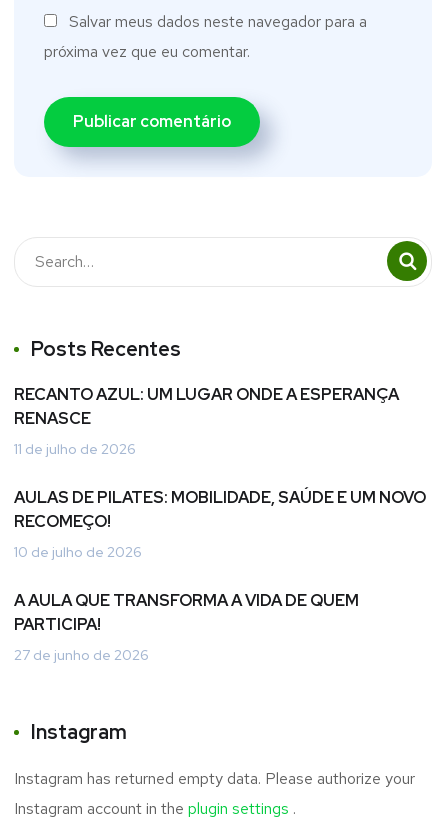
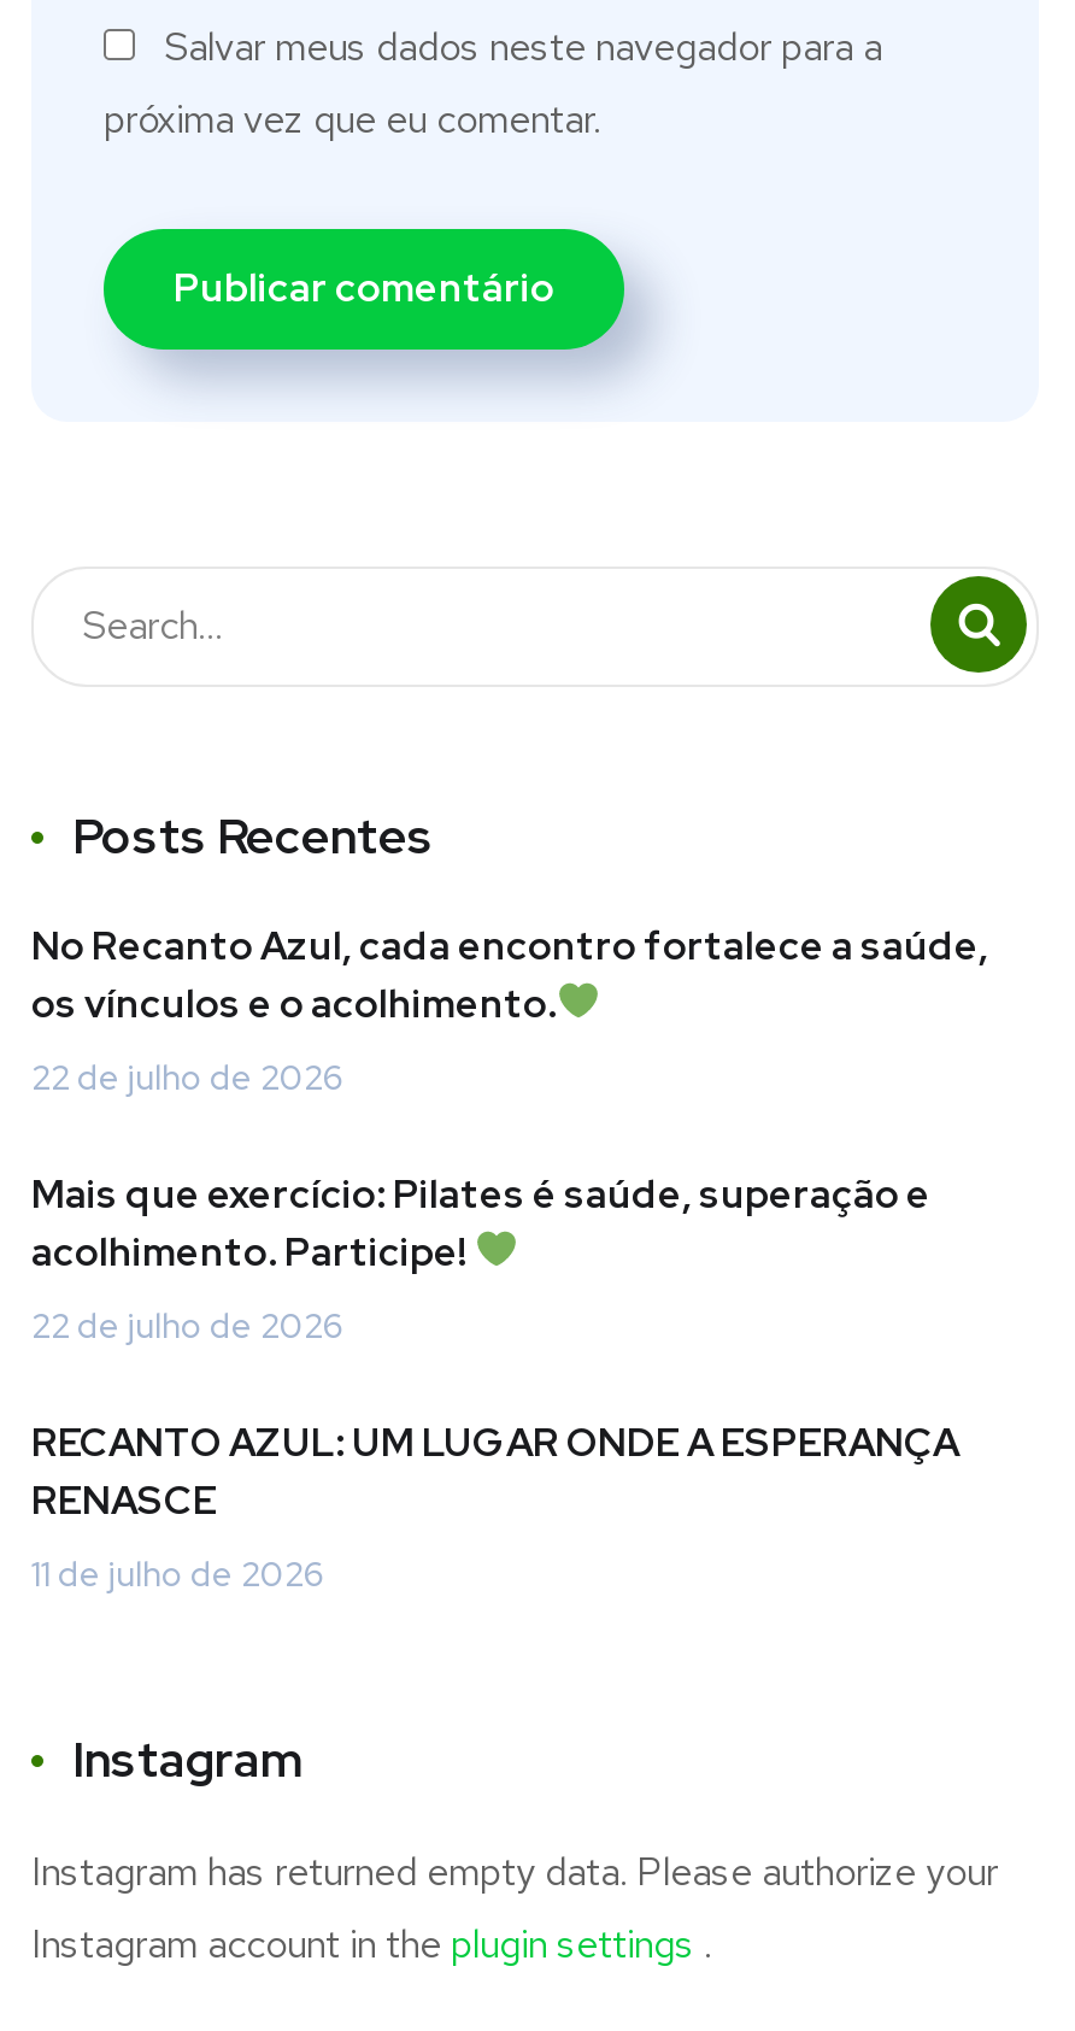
none -> [31,920,988,1347] No Recanto Azul, cada encontro fortalece a saúde, | os vínculos e o acolhimento. | 22 de julho de 2026 | Mais que exercício: Pilates é saúde, superação e | acolhimento. Participe! | 22 de julho de 2026
moved [14,384,399,458] -> [31,1417,959,1595]: RECANTO AZUL: UM LUGAR ONDE A ESPERANÇA | RENASCE | 11 de julho de 2026
[14,487,426,664] AULAS DE PILATES: MOBILIDADE, SAÚDE E UM NOVO | RECOMEÇO! | 10 de julho de 2026 | A AULA QUE TRANSFORMA A VIDA DE QUEM | PARTICIPA! | 27 de junho de 2026 -> none

